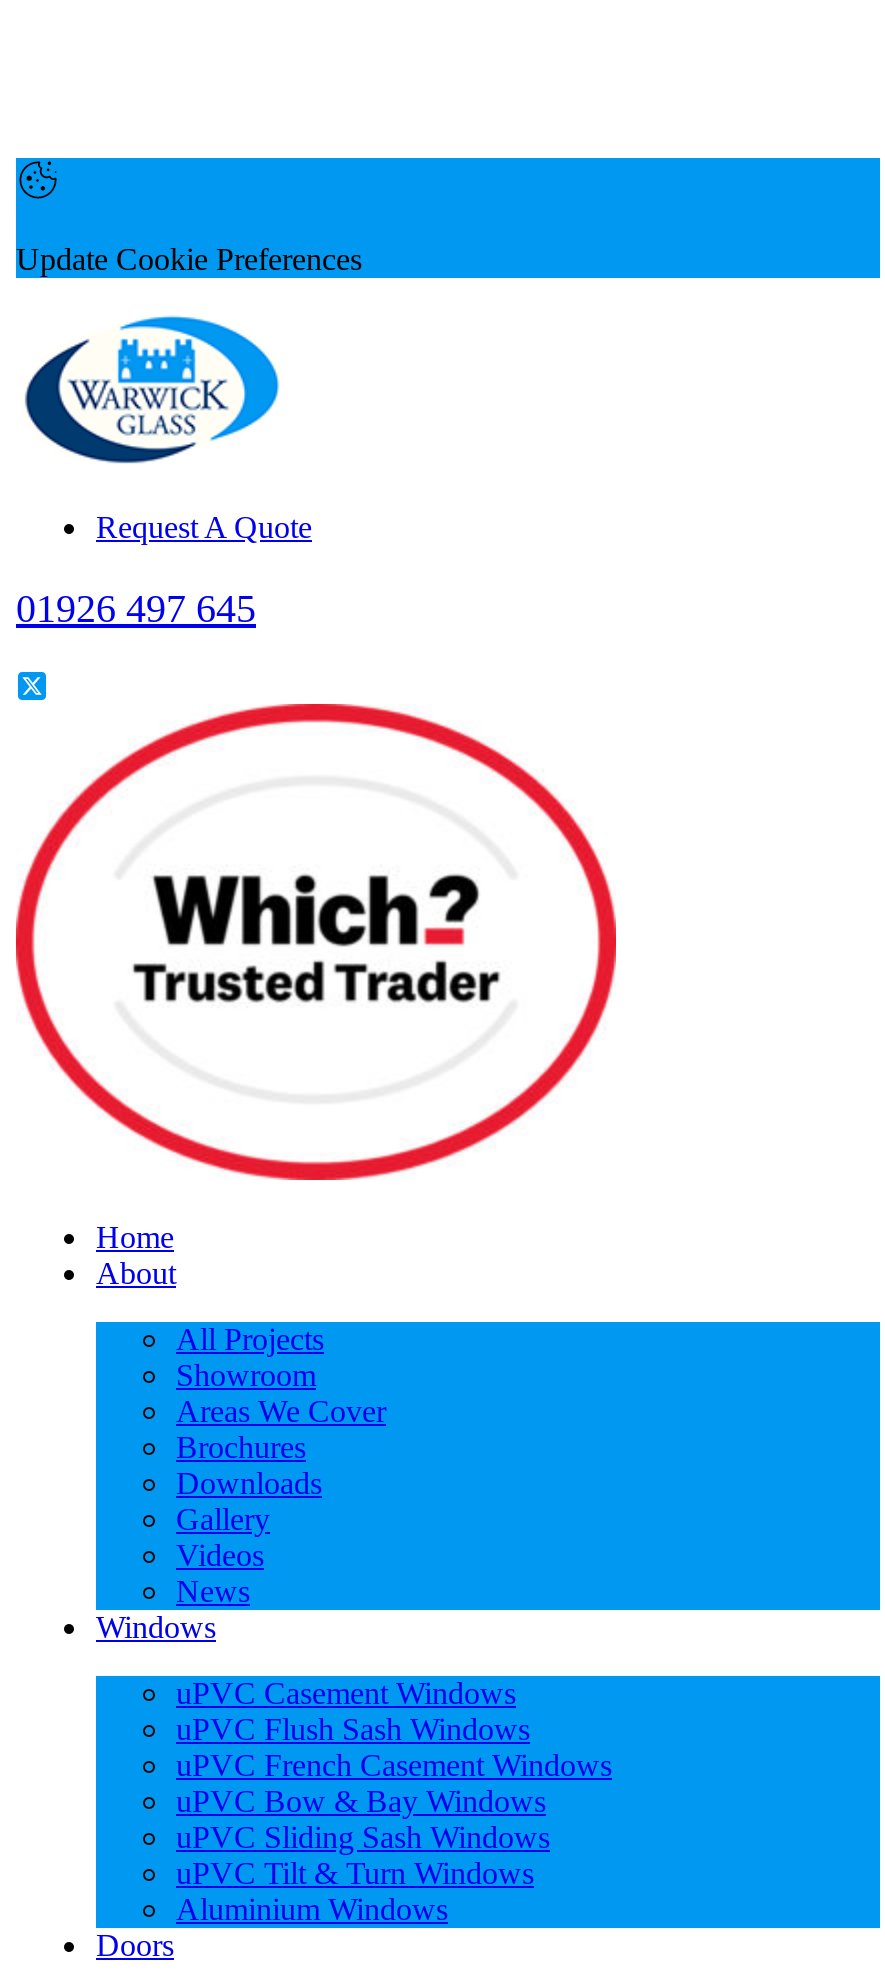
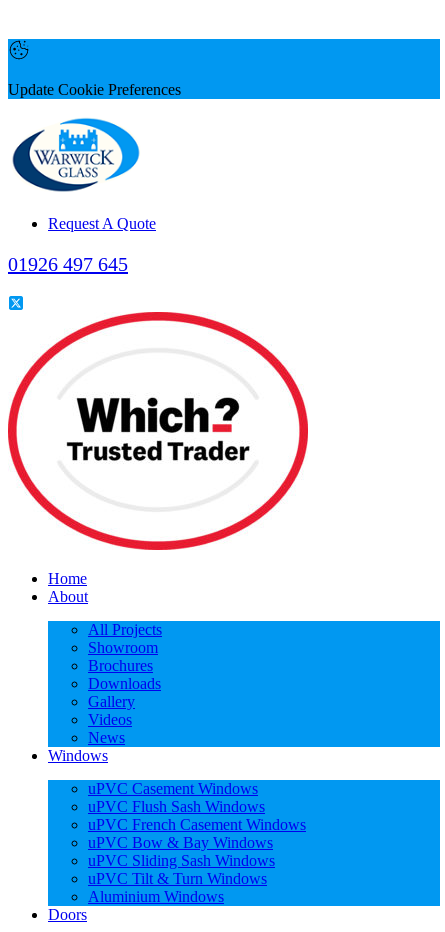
[176,1395,386,1429] Areas We Cover -> none

